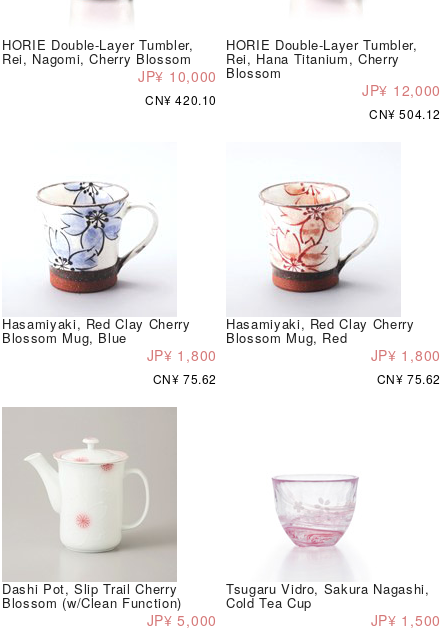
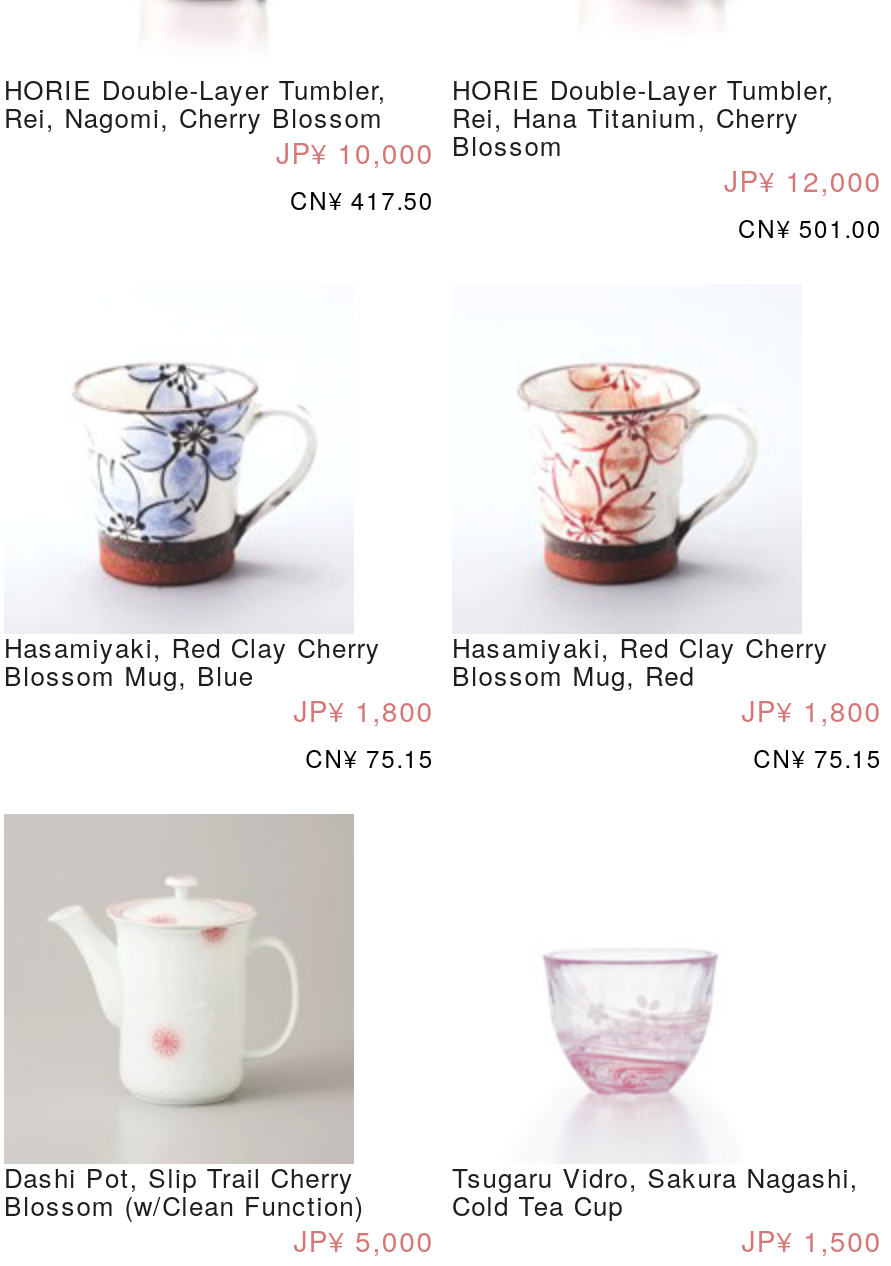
[145,90,217,107] CN¥ 420.10 -> [290,181,434,215] CN¥ 417.50
[369,104,441,121] CN¥ 504.12 -> [738,209,882,243] CN¥ 501.00
[153,369,217,386] CN¥ 75.62 -> [305,739,434,773] CN¥ 75.15
[377,369,441,386] CN¥ 75.62 -> [753,739,882,773] CN¥ 75.15

